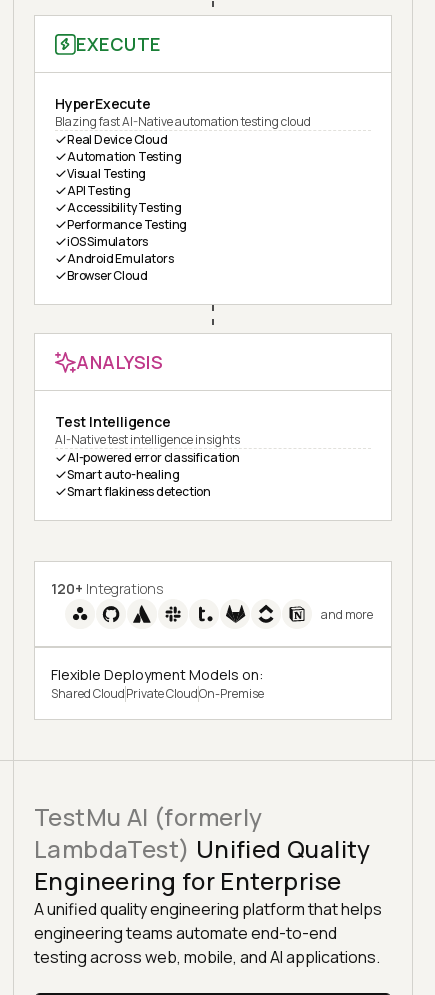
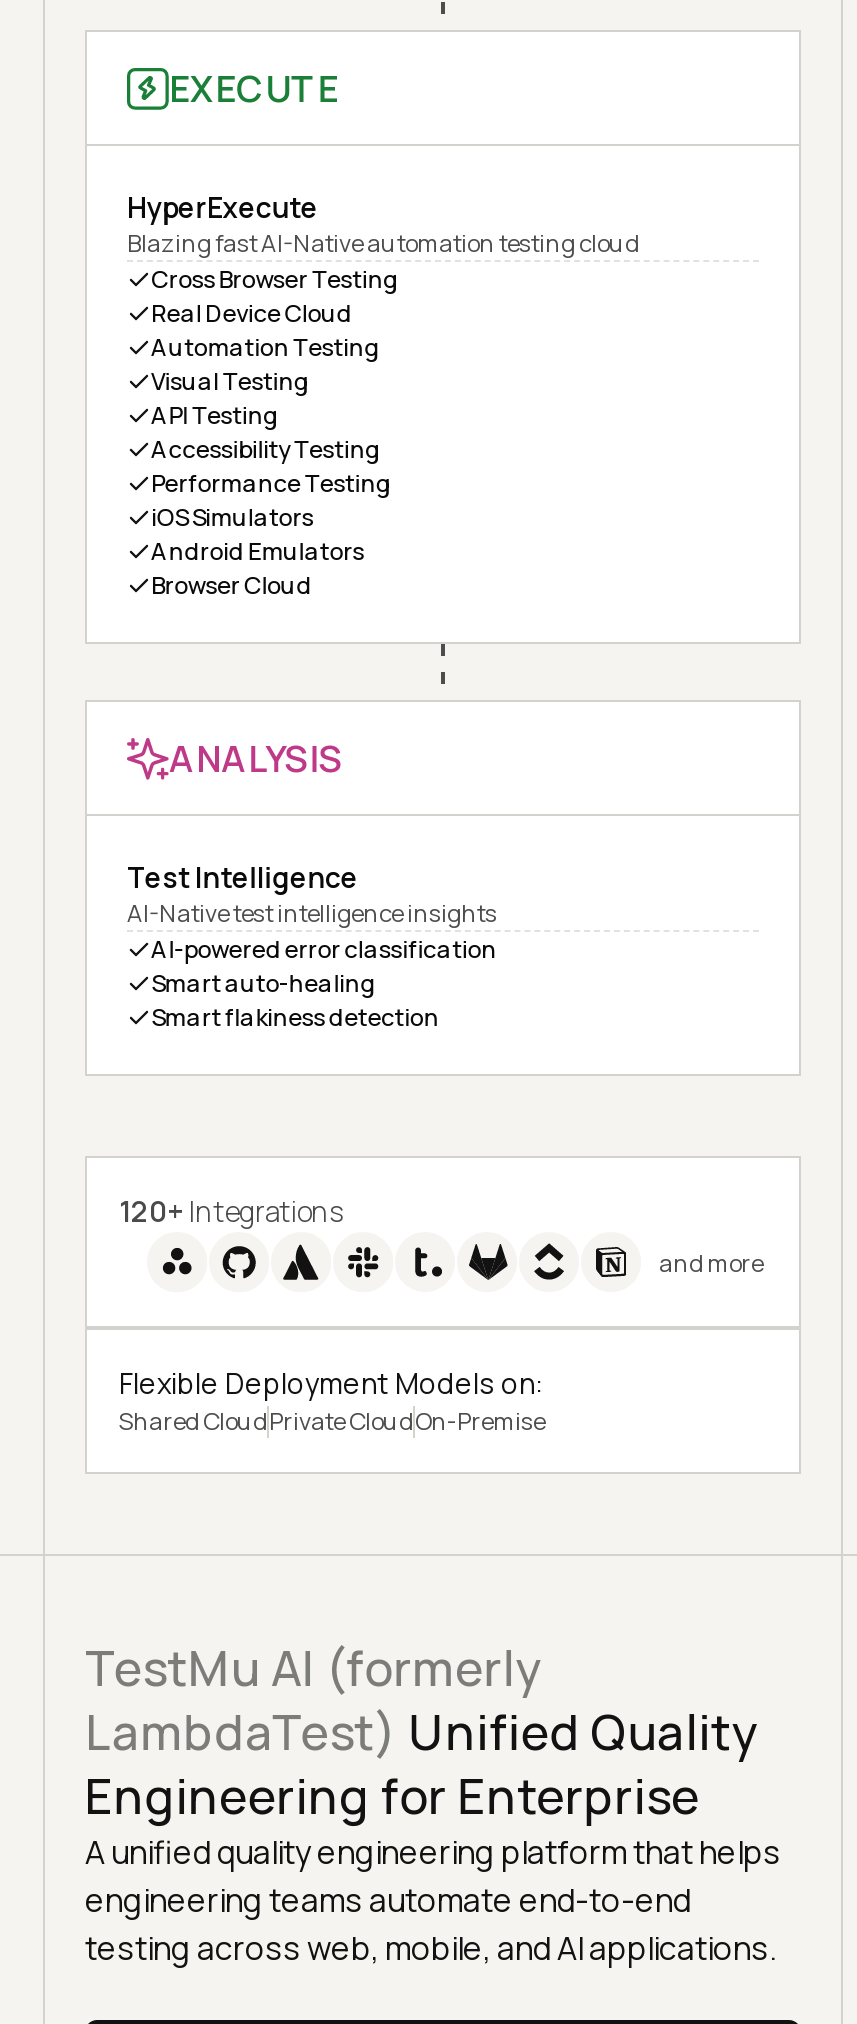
none -> [151,262,399,296] Cross Browser Testing

